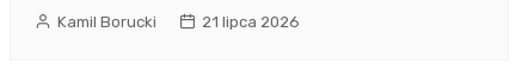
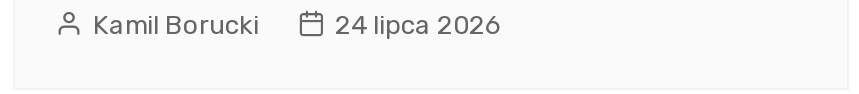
[202,13,300,31] 21 lipca 2026 -> [335,10,503,40] 24 lipca 2026

